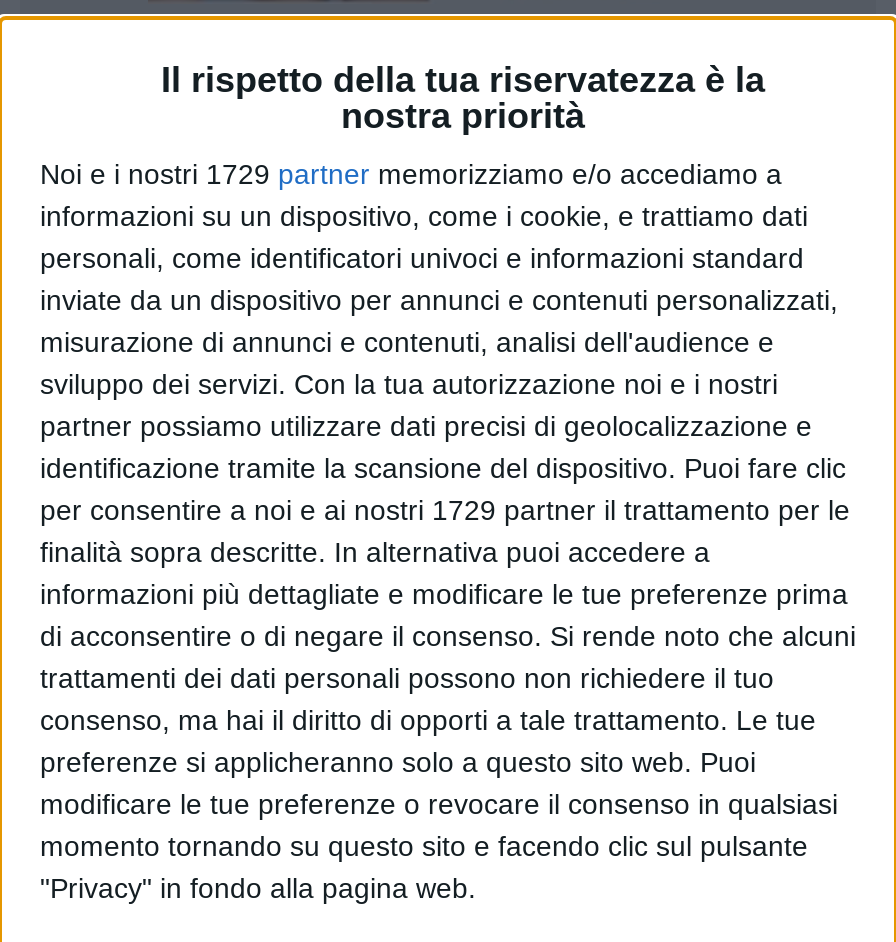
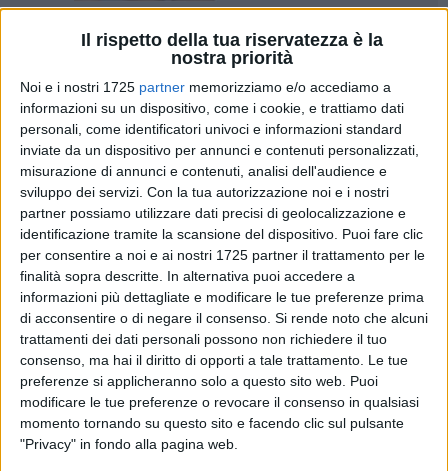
[40,158,782,190] Noi e i nostri 1729 partner memorizziamo e/o accediamo a -> [20,79,391,95] Noi e i nostri 1725 partner memorizziamo e/o accediamo a
[40,494,850,526] per consentire a noi e ai nostri 1729 partner il trattamento per le -> [20,247,425,263] per consentire a noi e ai nostri 1725 partner il trattamento per le

